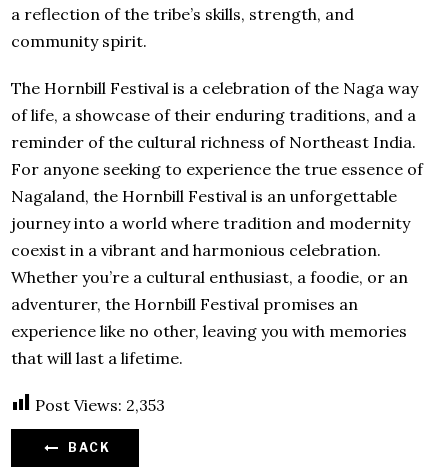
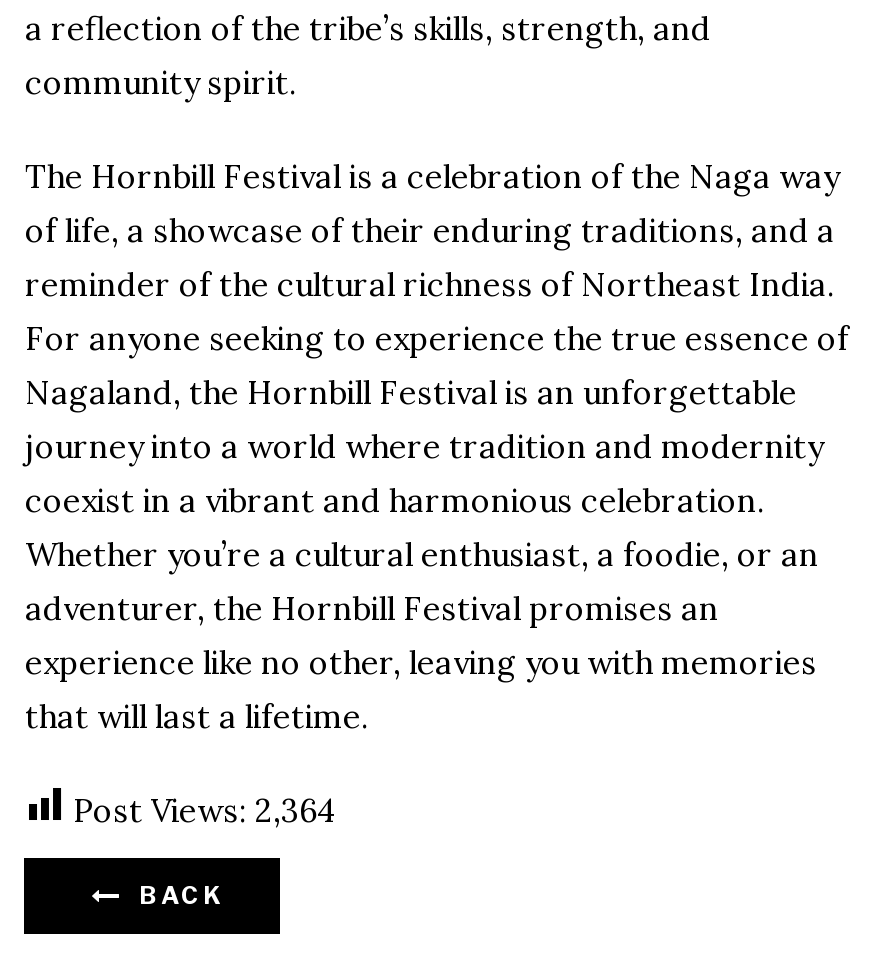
[35,394,165,414] Post Views: 2,353 -> [73,789,337,829] Post Views: 2,364

